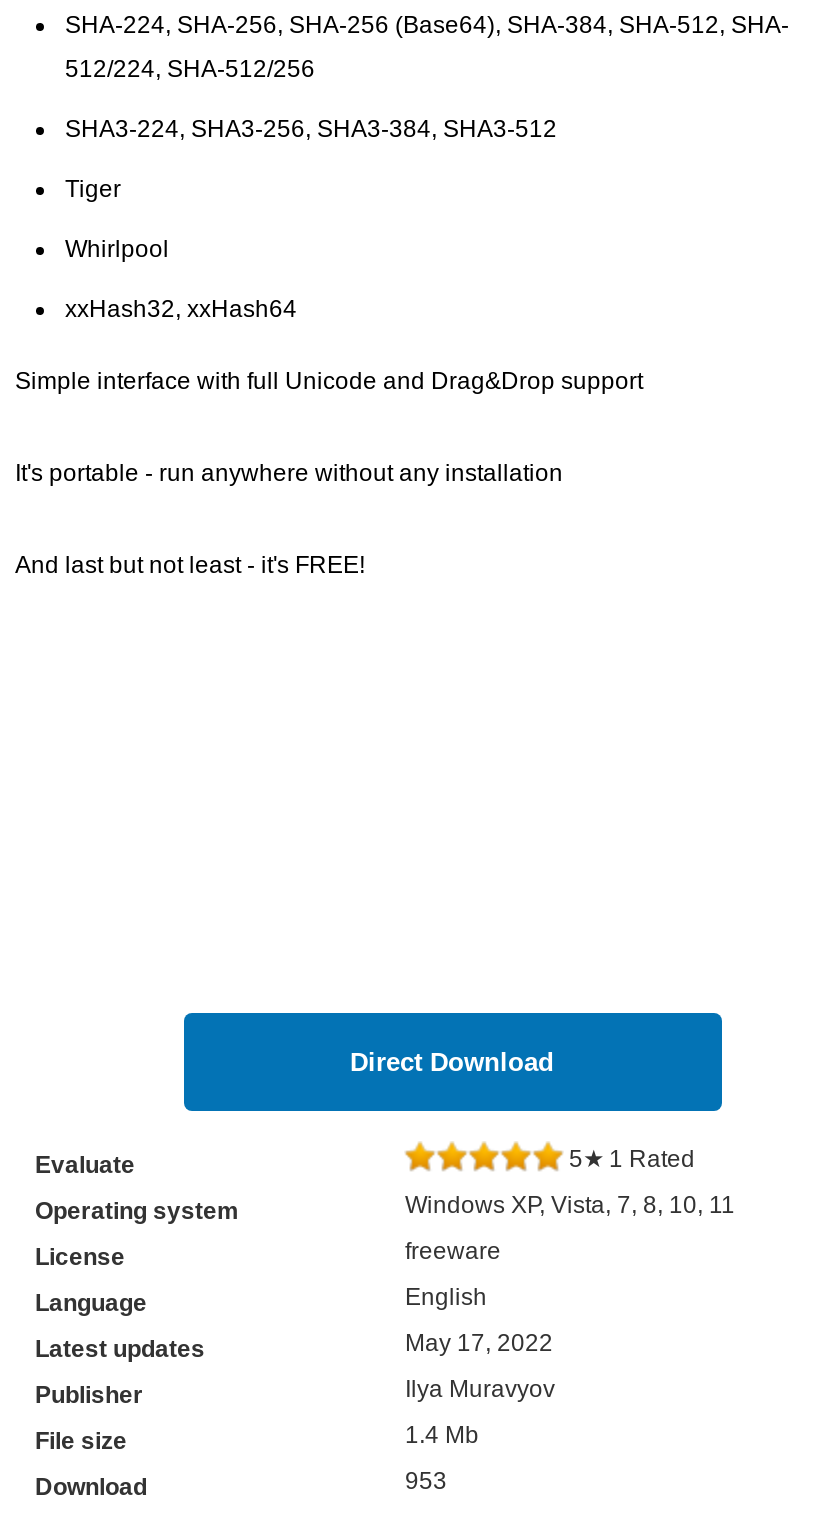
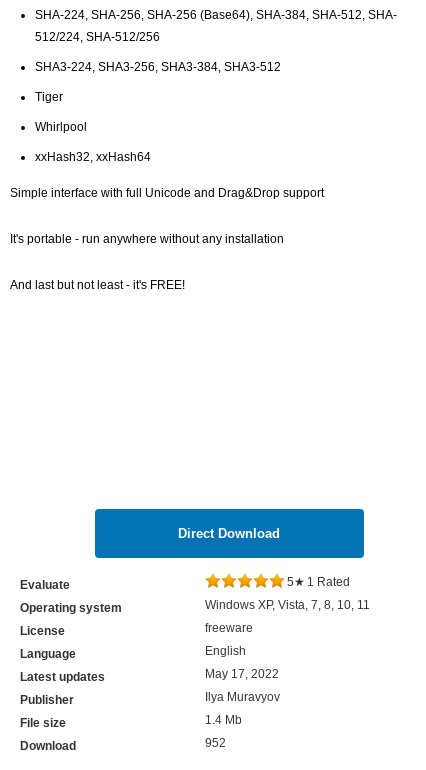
[405,1467,447,1495] 953 -> [205,736,226,750] 952

